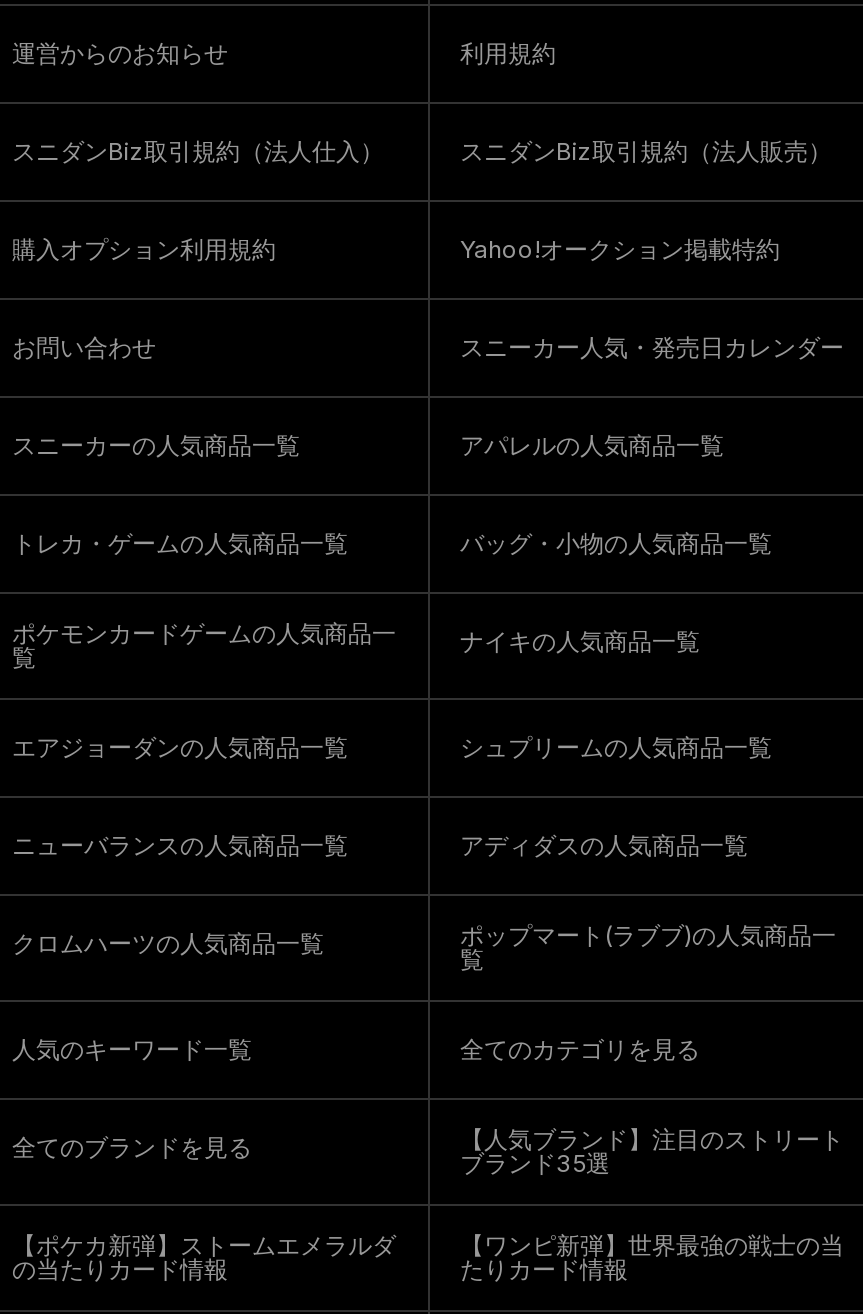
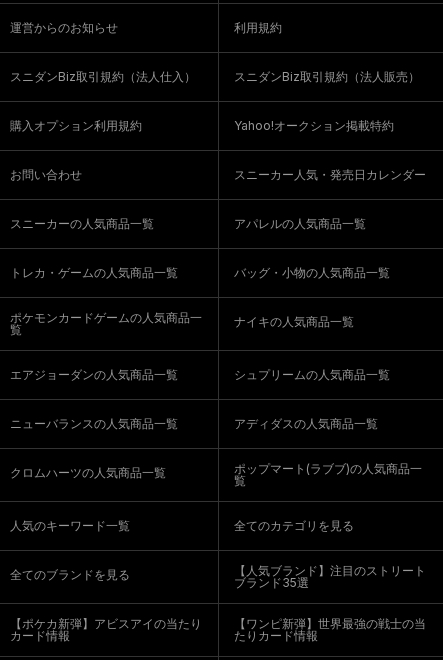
[12,1230,396,1284] 【ポケカ新弾】ストームエメラルダ | の当たりカード情報 -> [10,616,202,643] 【ポケカ新弾】アビスアイの当たり | カード情報

